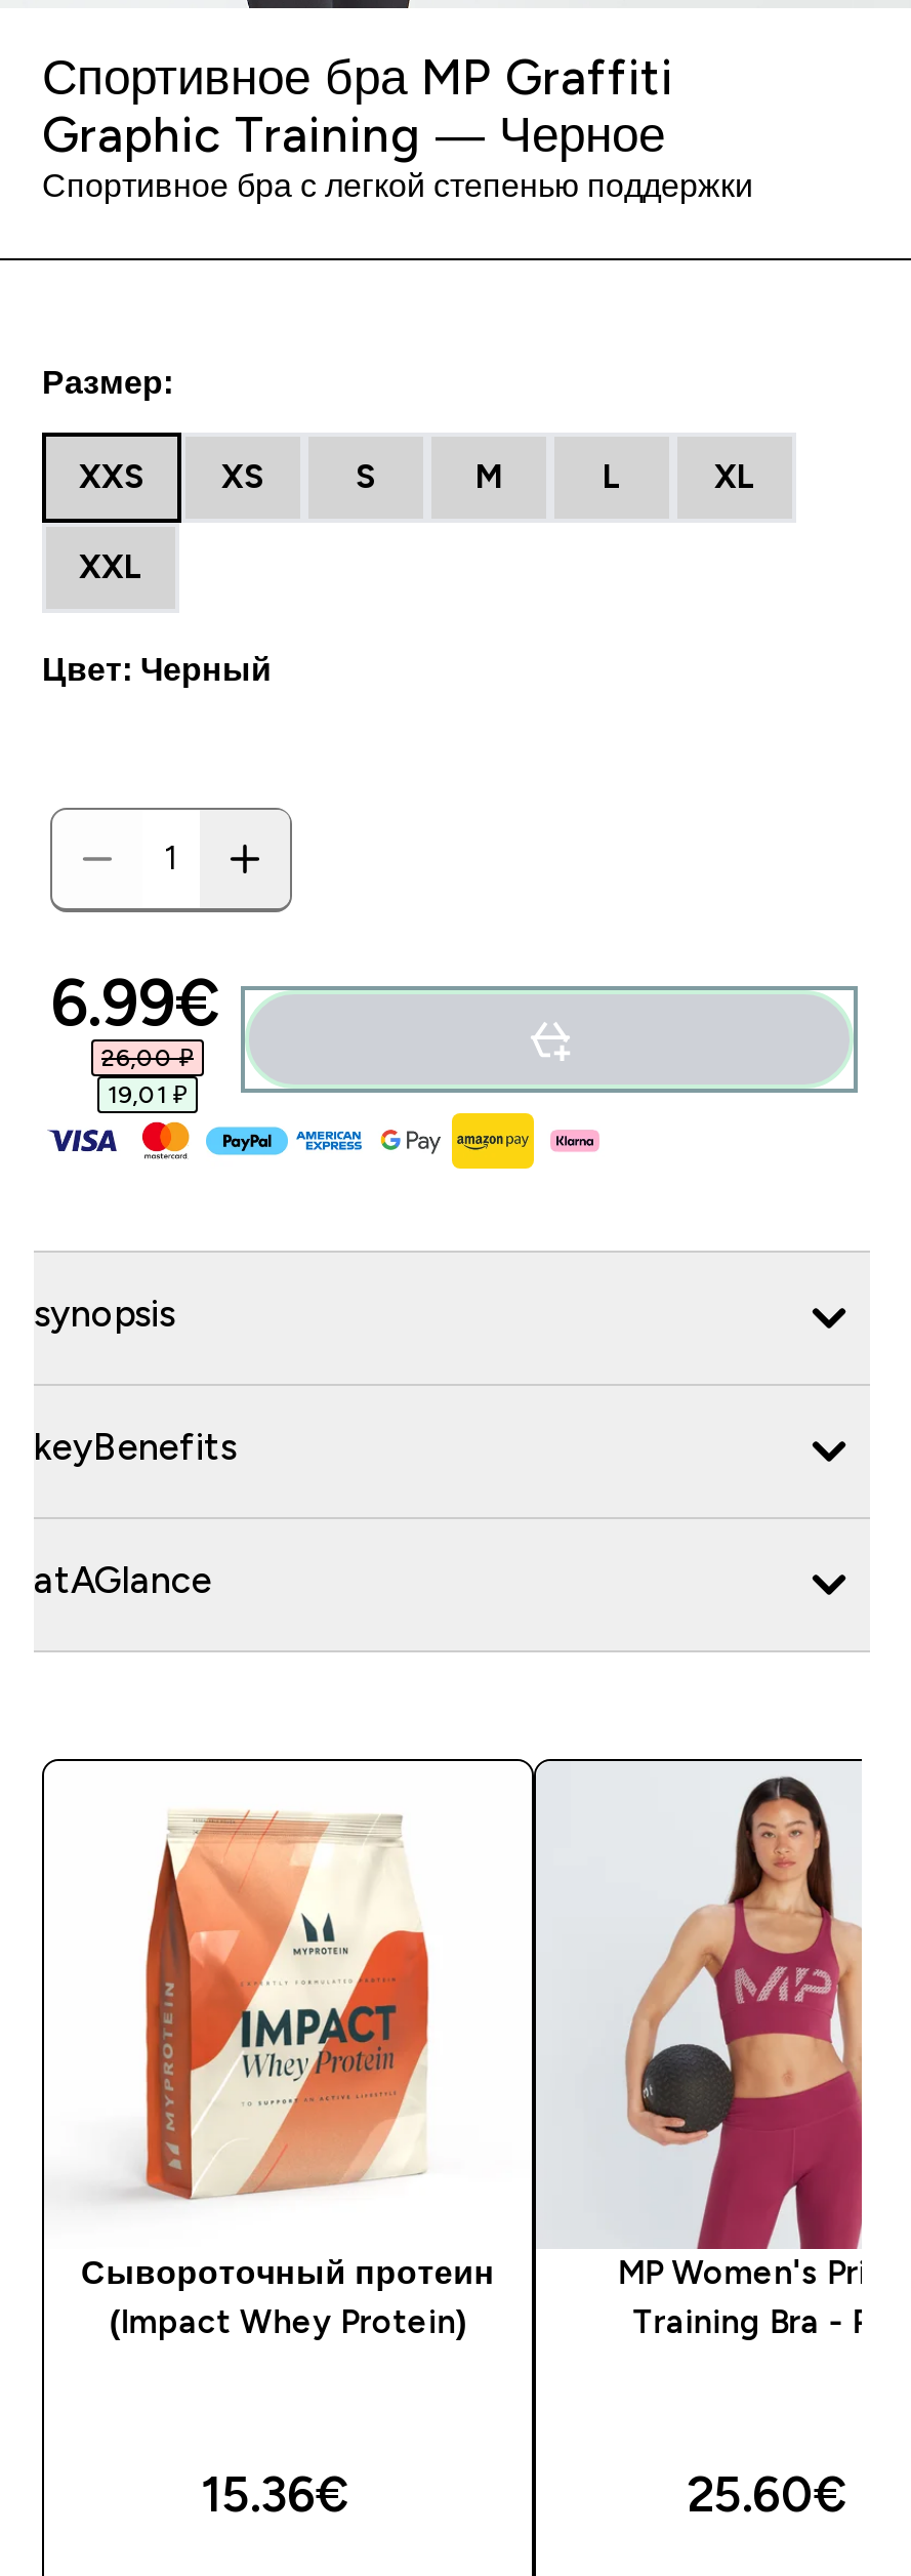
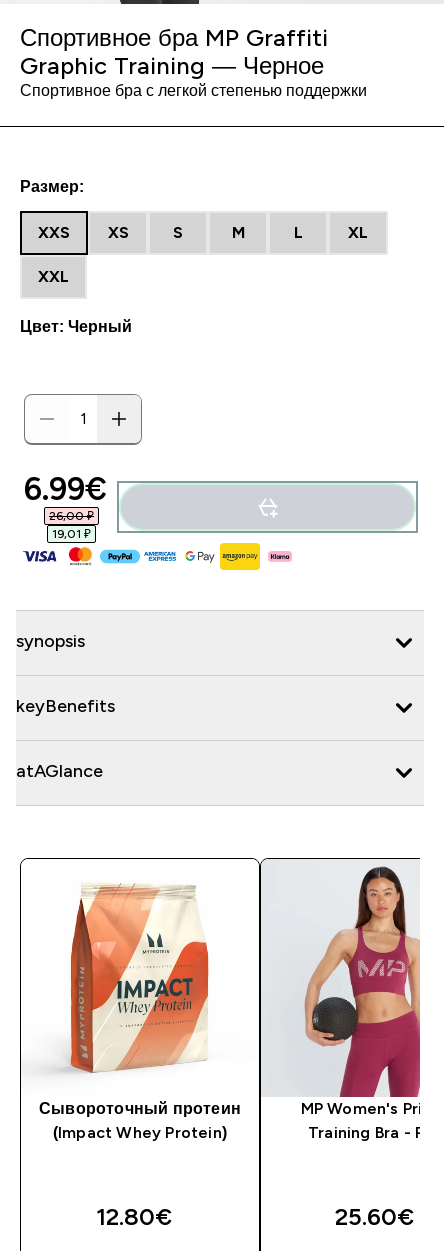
[201,2466,350,2521] 15.36€ -> [96,1203,172,1230] 12.80€

